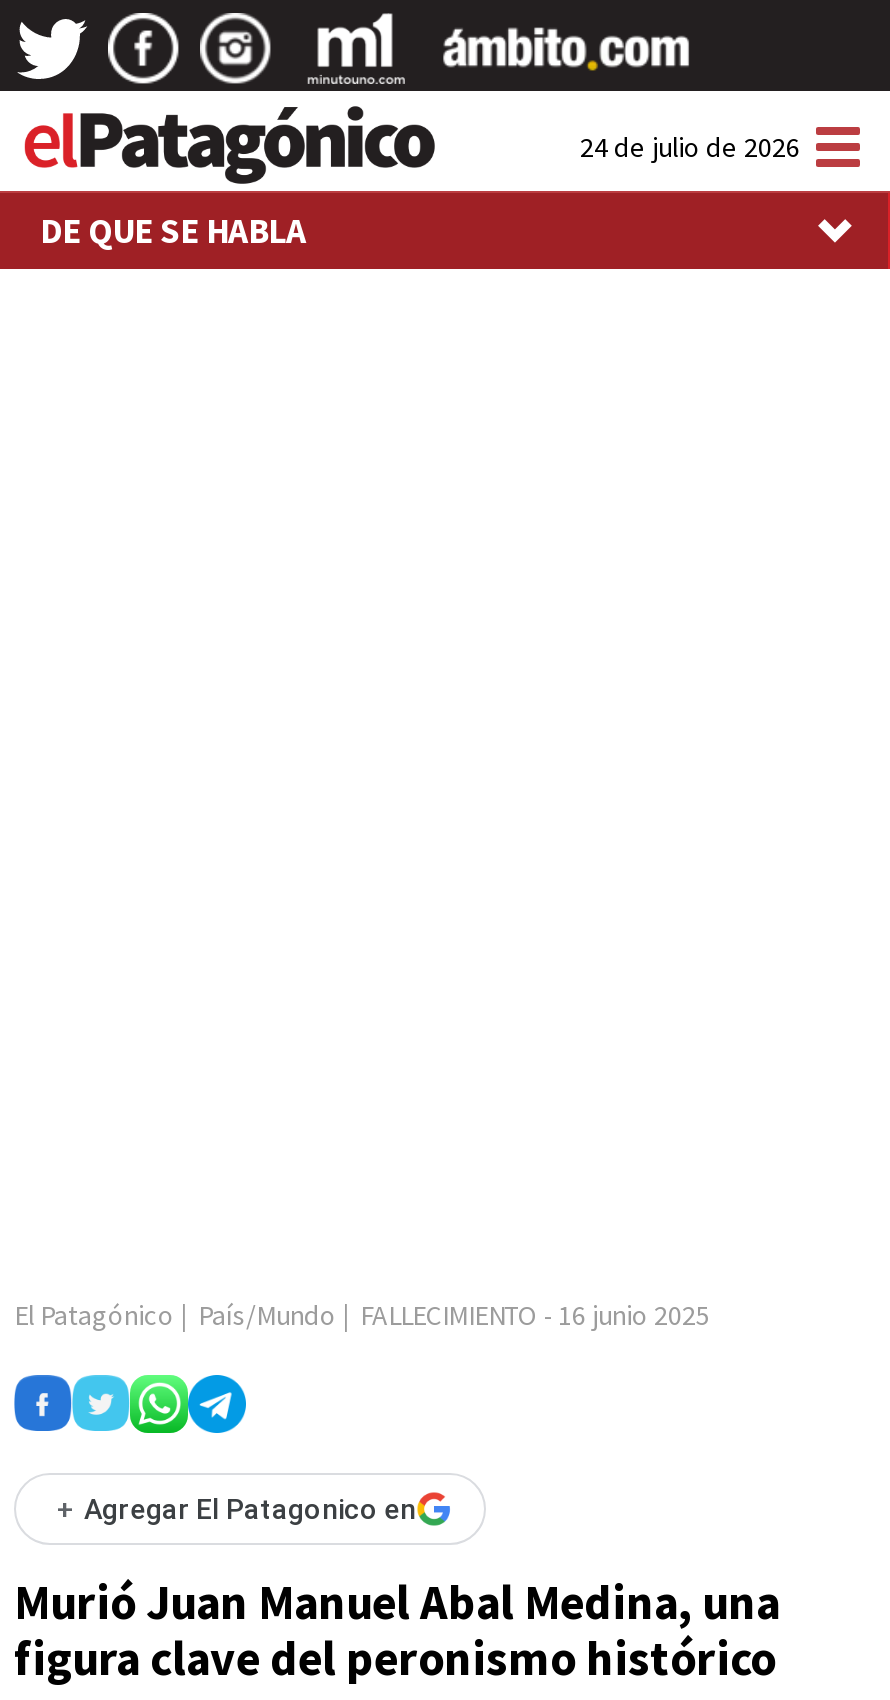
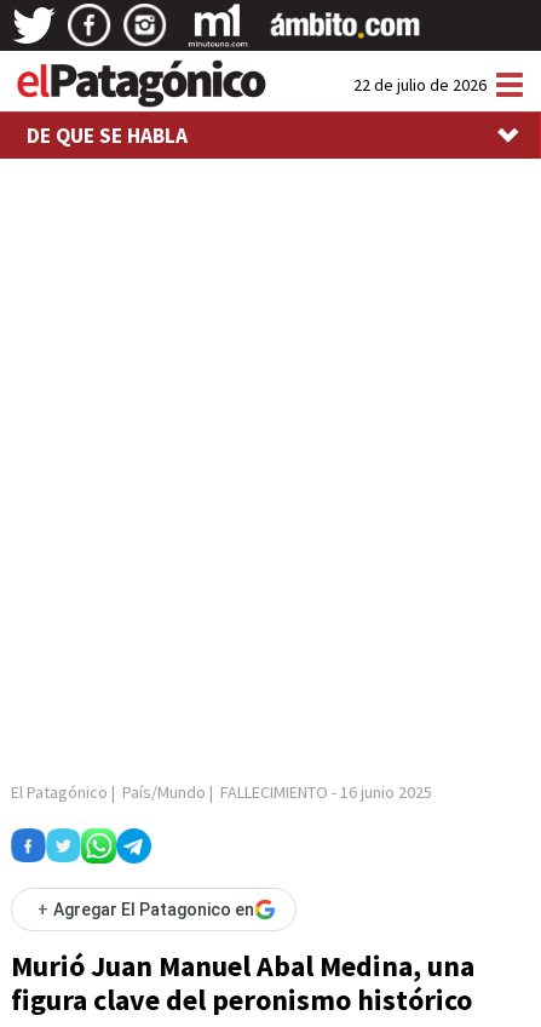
[580,129,800,165] 24 de julio de 2026 -> [353,74,487,96] 22 de julio de 2026

